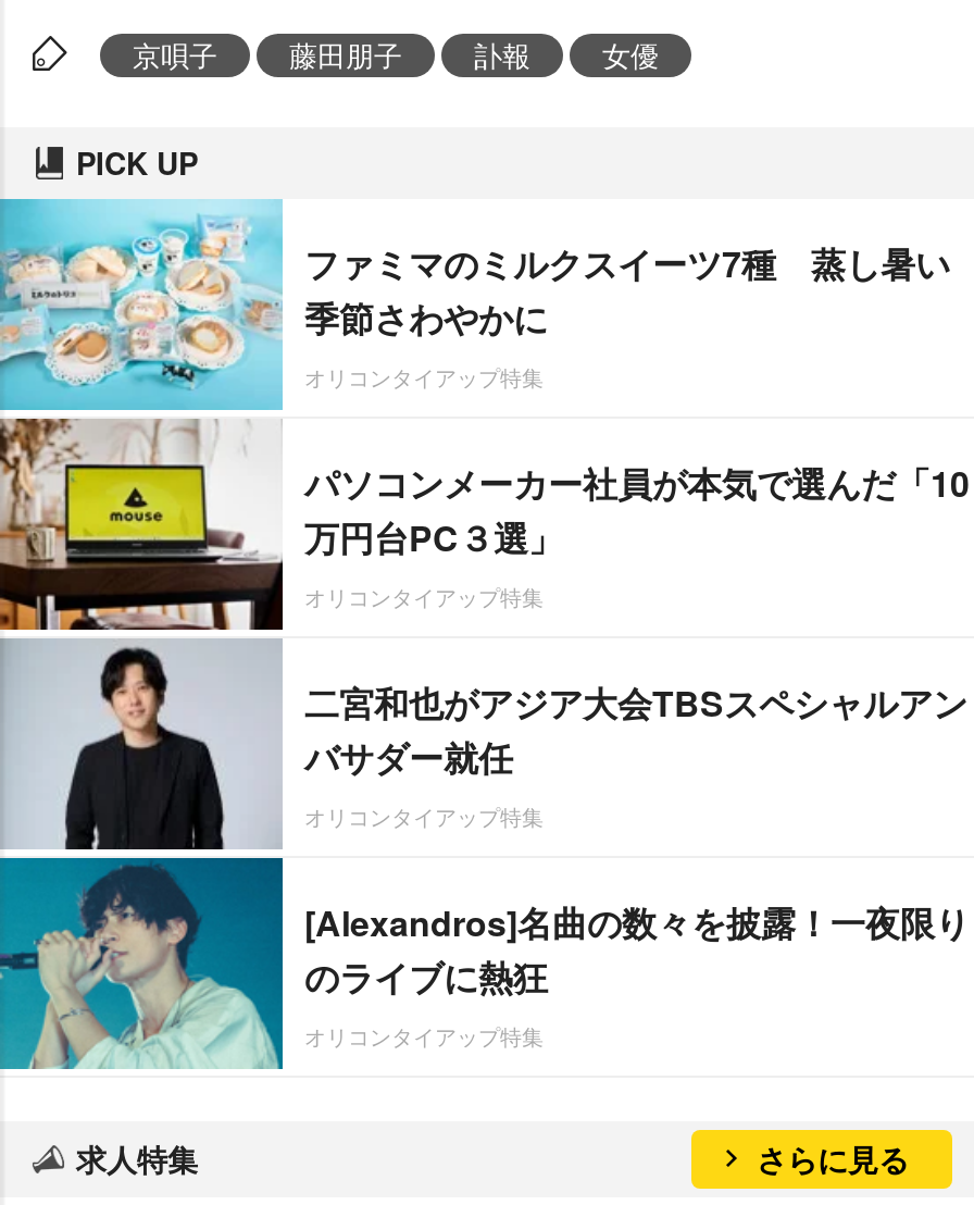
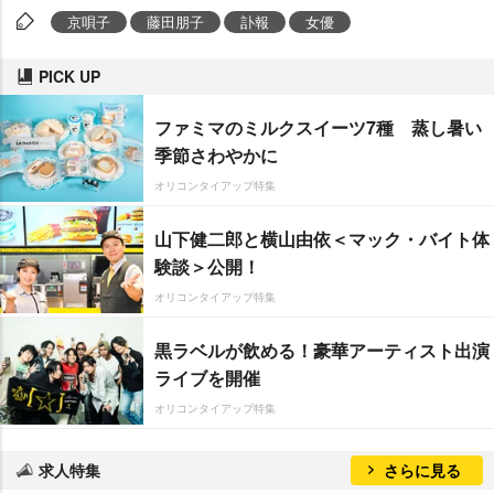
[7,417,970,1071] [image] | パソコンメーカー社員が本気で選んだ「10 | 万円台PC３選」 -> [3,205,490,426] [image] | 山下健二郎と横山由依＜マック・バイト体 | 験談＞公開！
[304,677,970,1001] 二宮和也がアジア大会TBSスペシャルアン | バサダー就任 | オリコンタイアップ特集 | [Alexandros]名曲の数々を披露！一夜限り | のライブに熱狂 -> [154,337,490,390] 黒ラベルが飲める！豪華アーティスト出演 | ライブを開催

